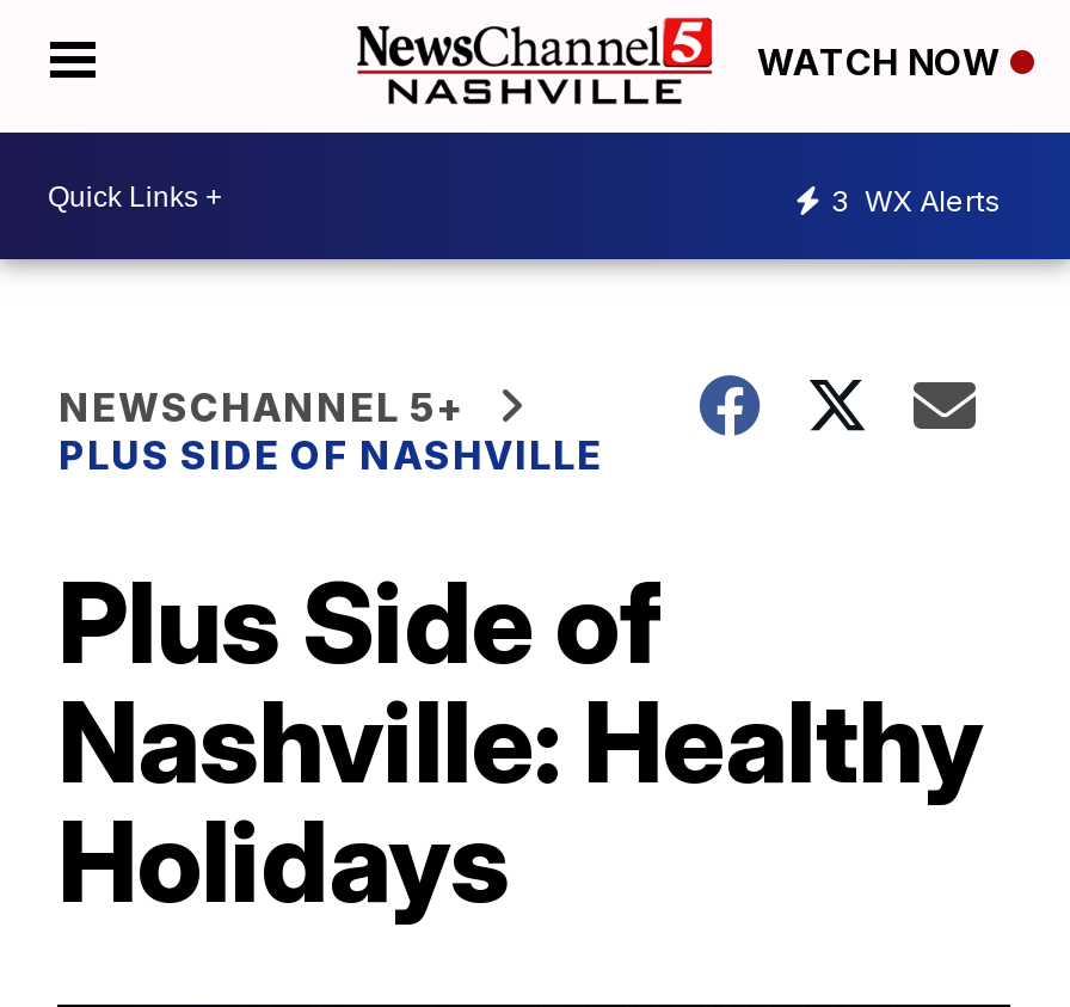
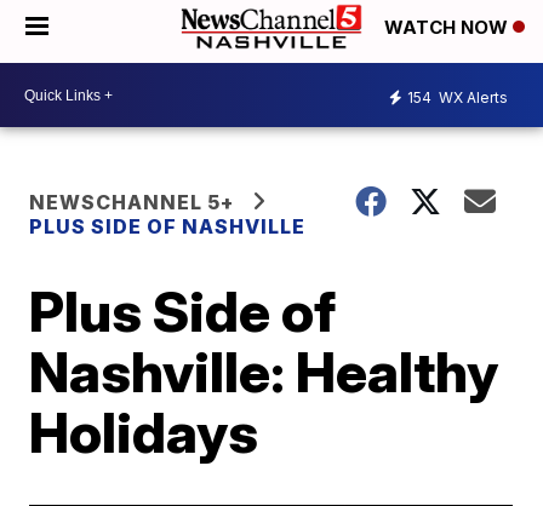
[831,182,1001,217] 3 WX Alerts -> [407,88,508,106] 154 WX Alerts

